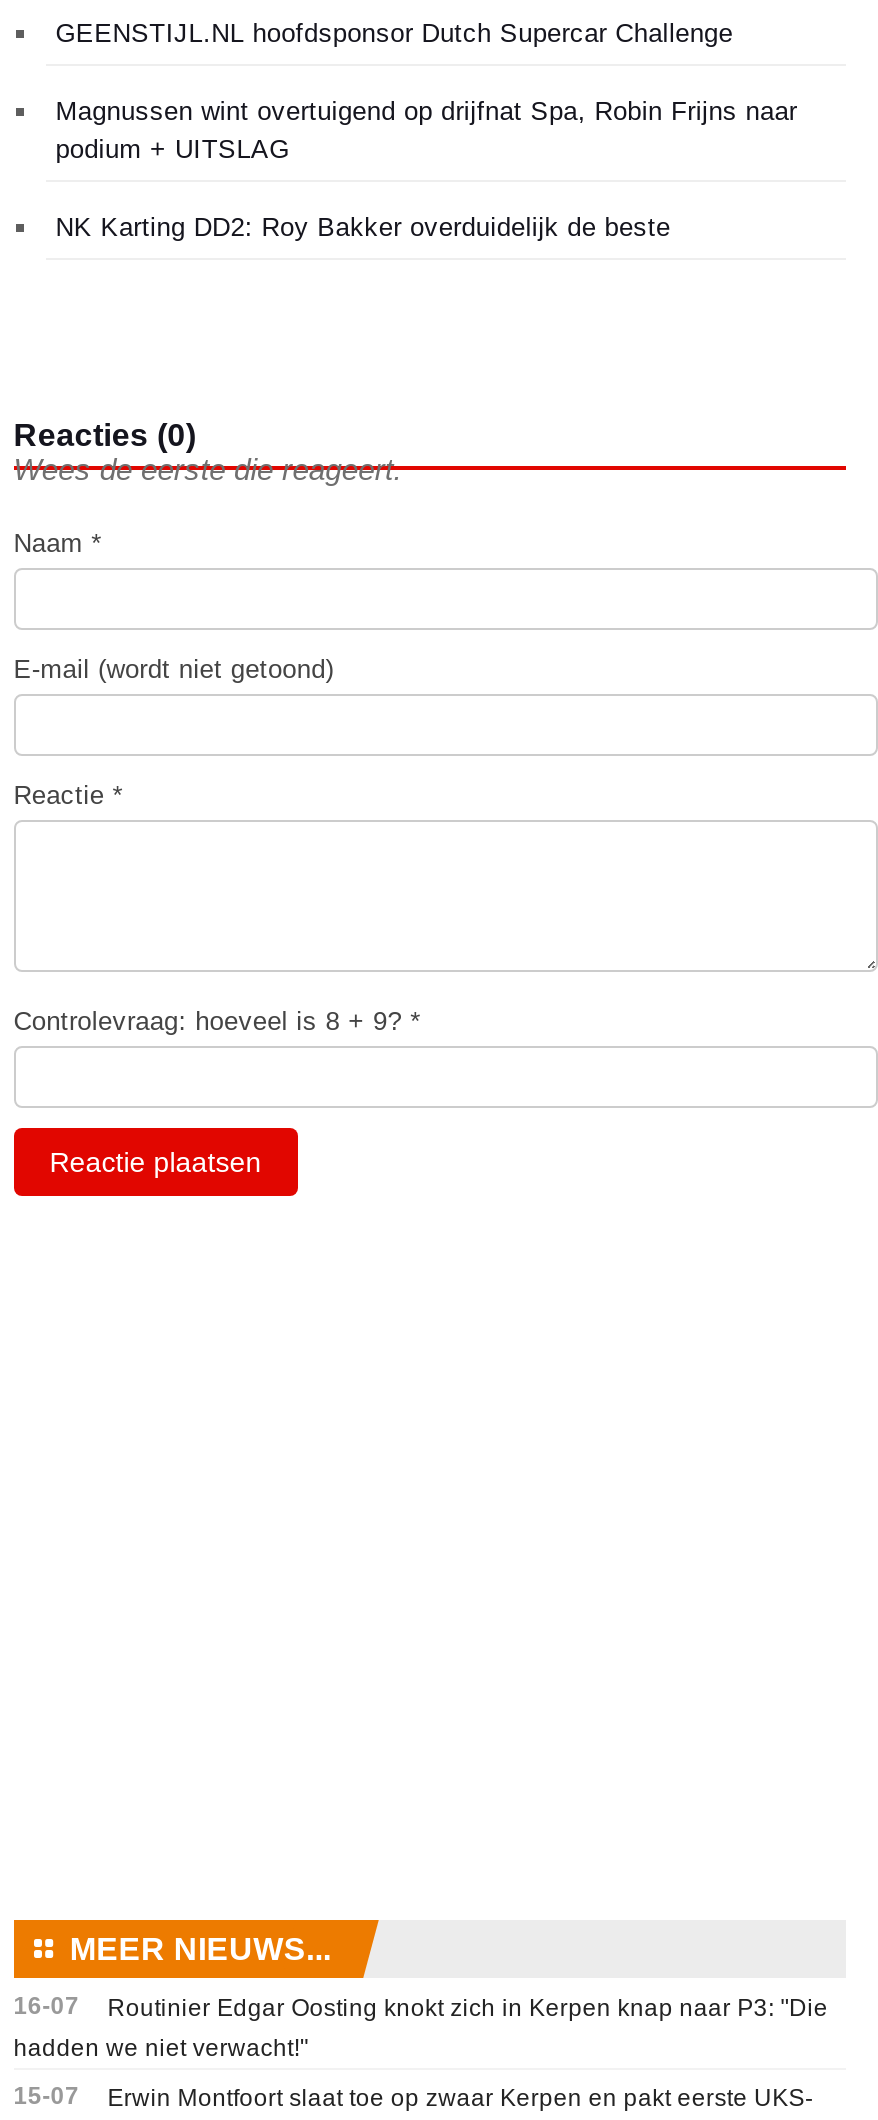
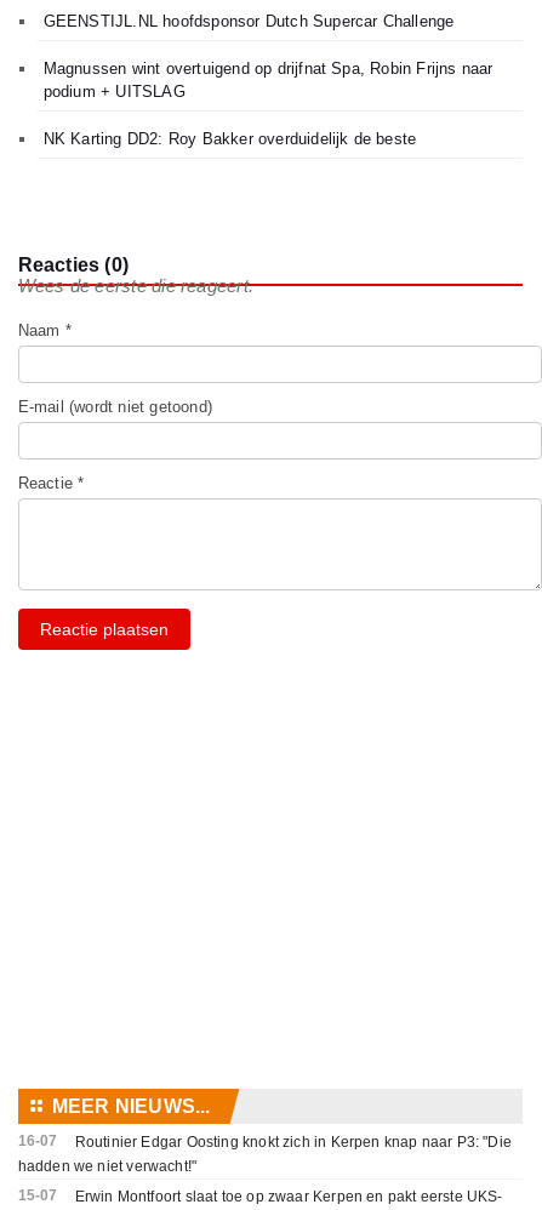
[13,1005,421,1035] Controlevraag: hoeveel is 8 + 9? * -> none

